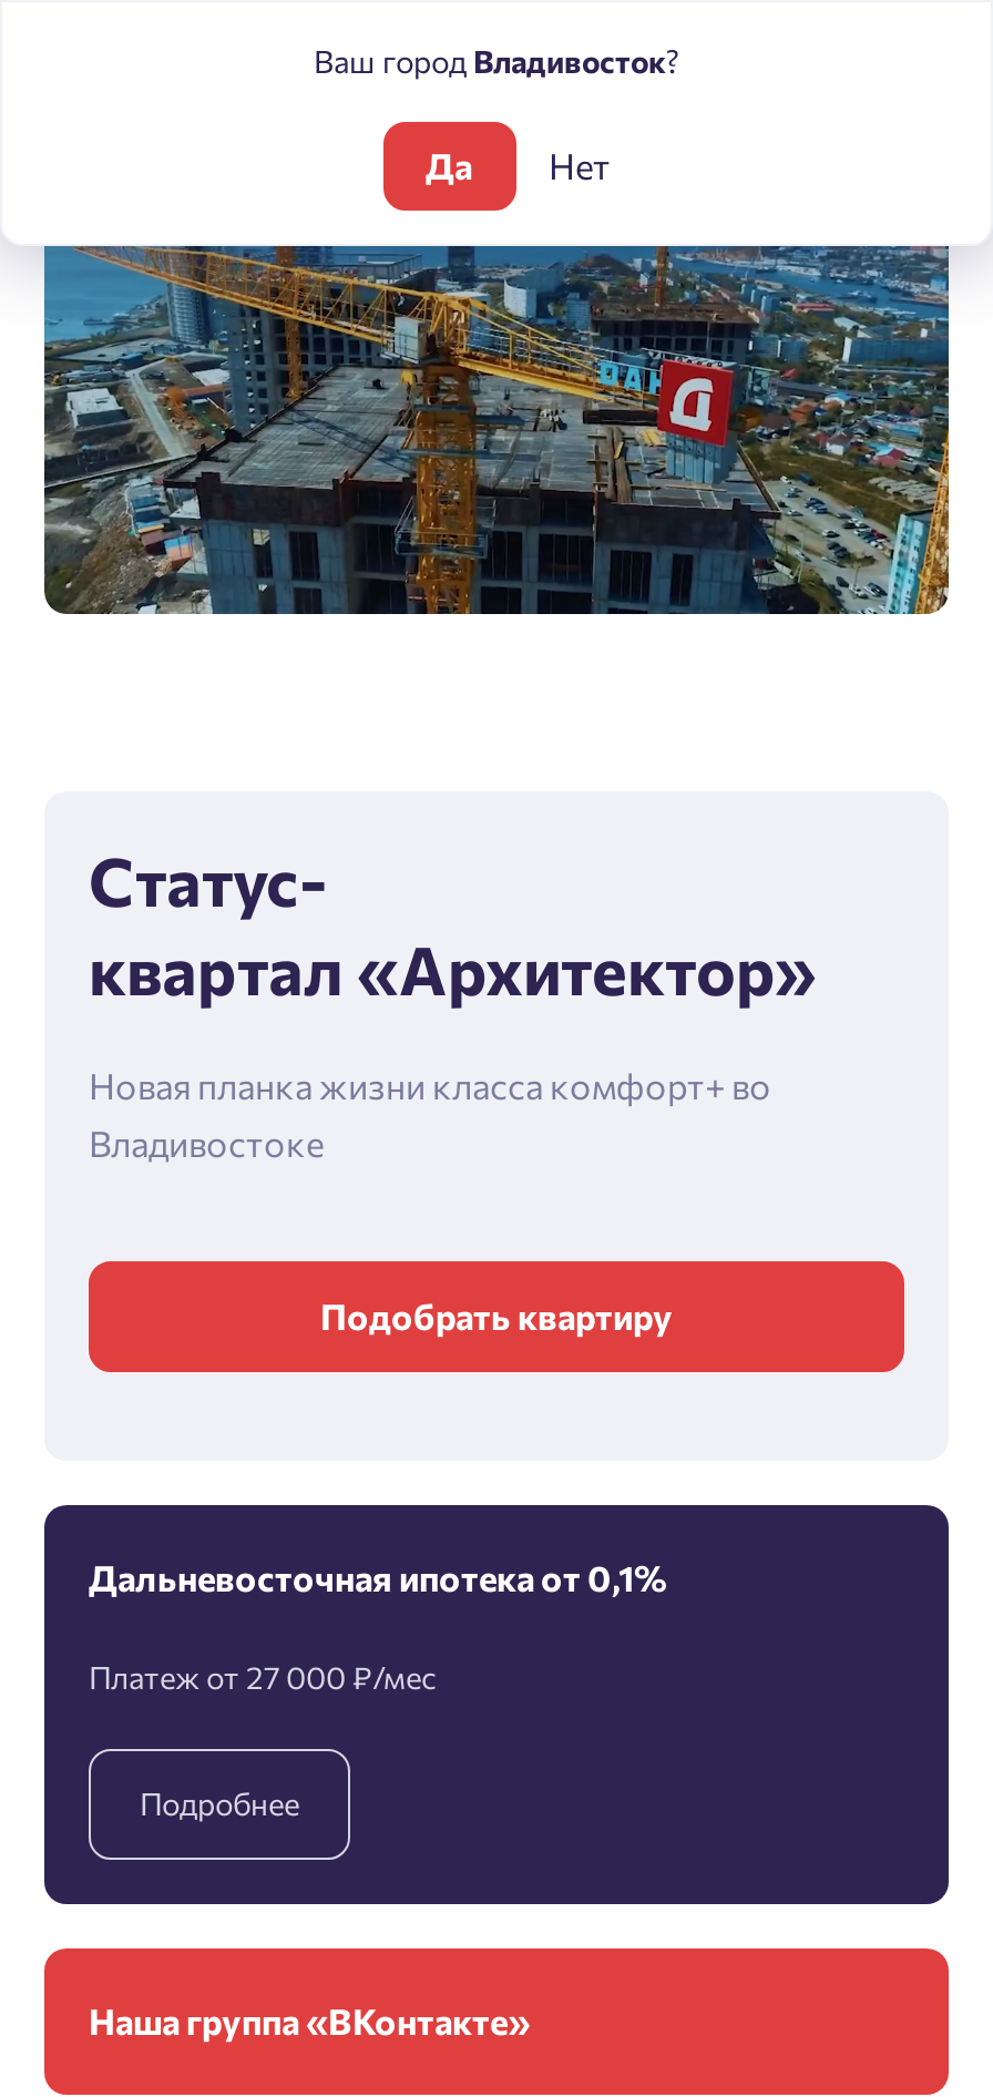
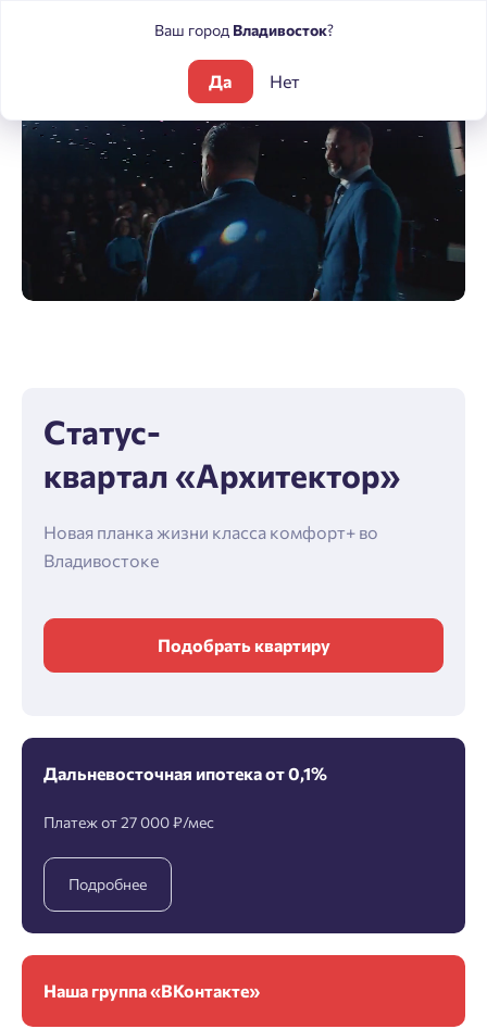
[42,244,951,616] [image] -> [21,120,466,302] [image]

